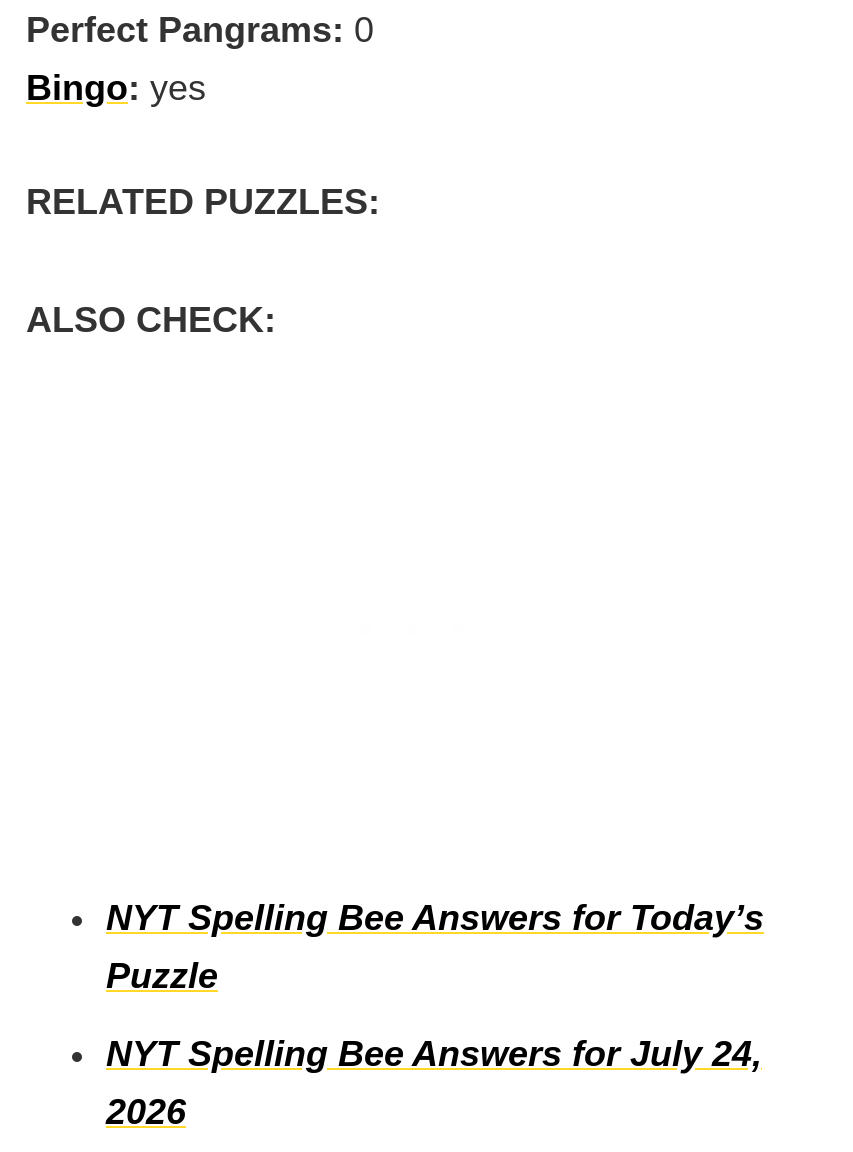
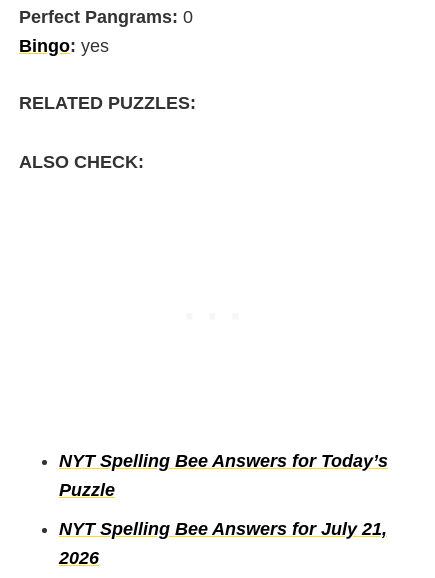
[106,1034,762,1074] NYT Spelling Bee Answers for July 24, -> [59,519,387,539] NYT Spelling Bee Answers for July 21,

